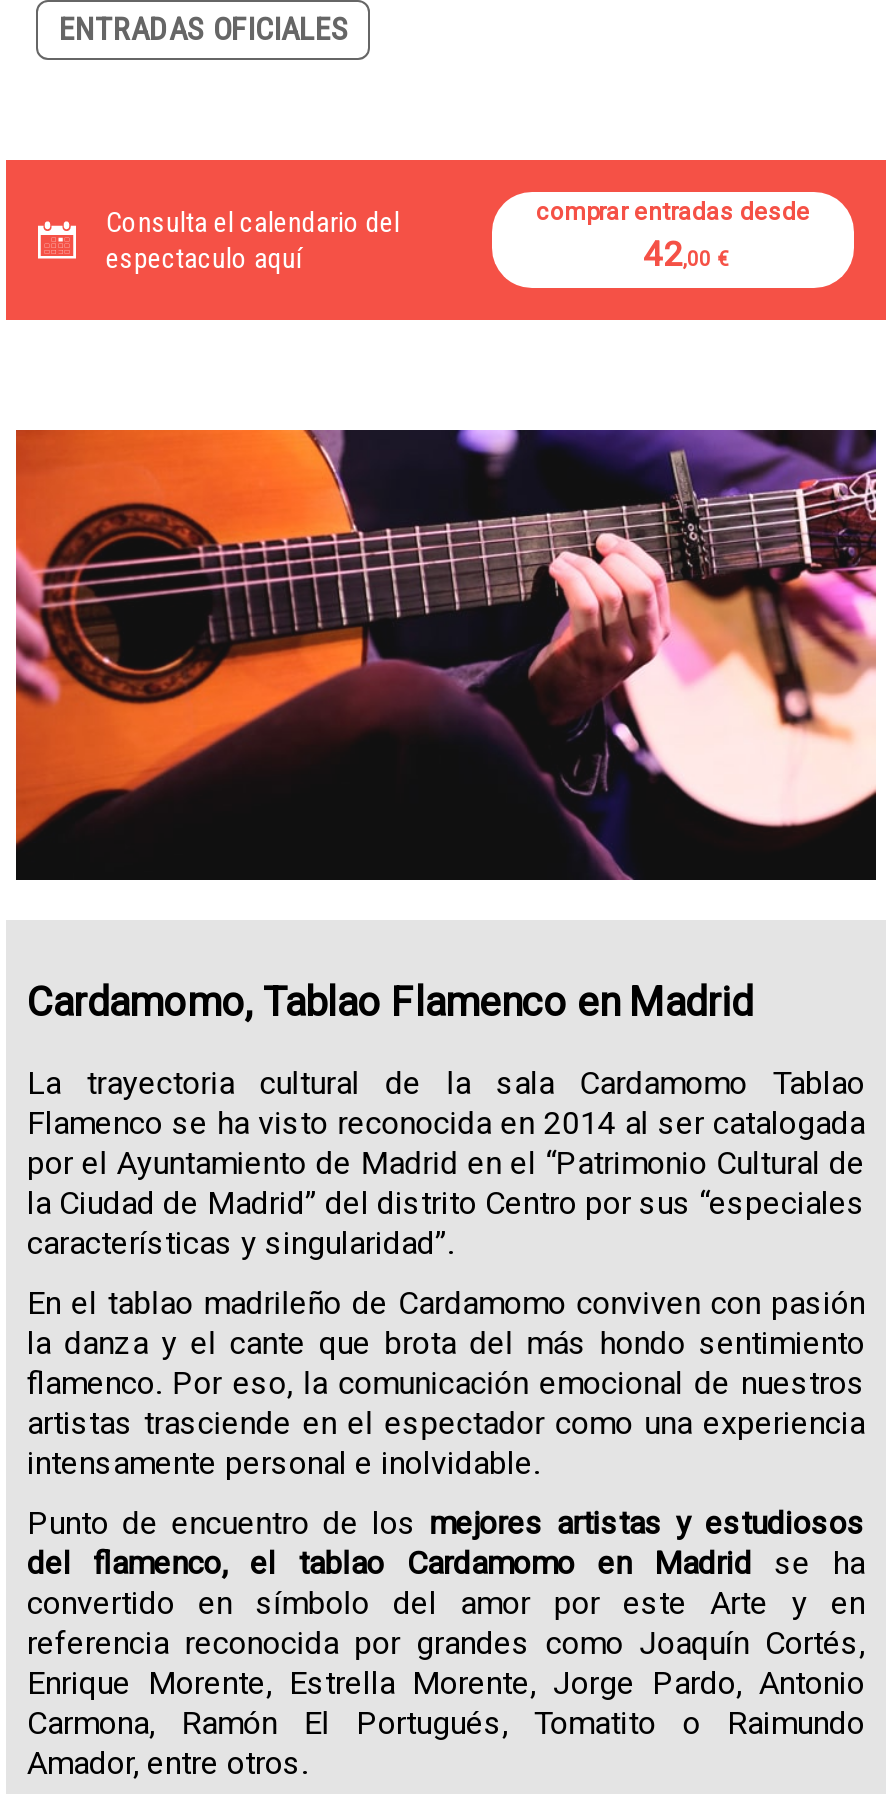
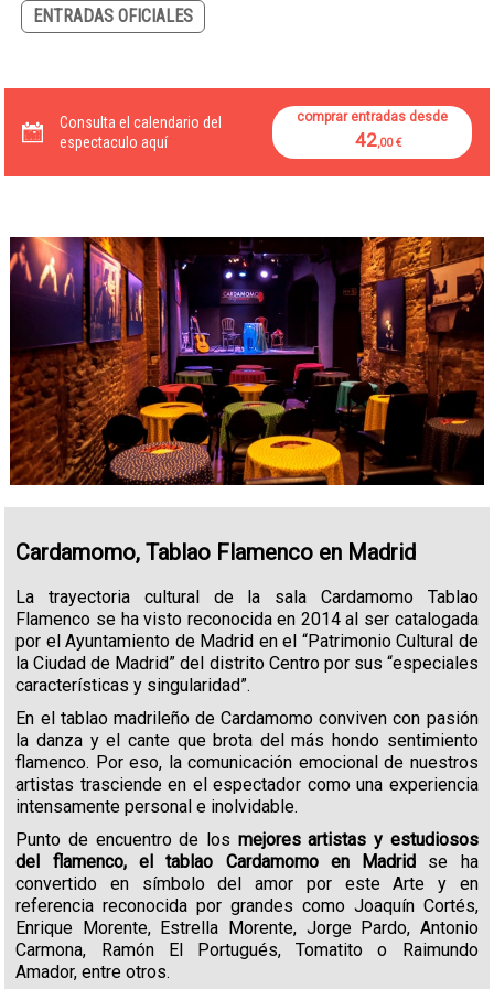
[14,428,878,882] [image] -> [9,236,485,486] [image]

